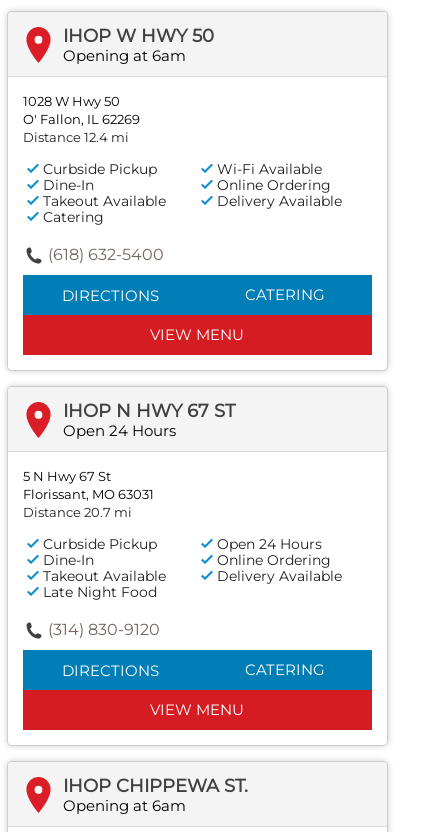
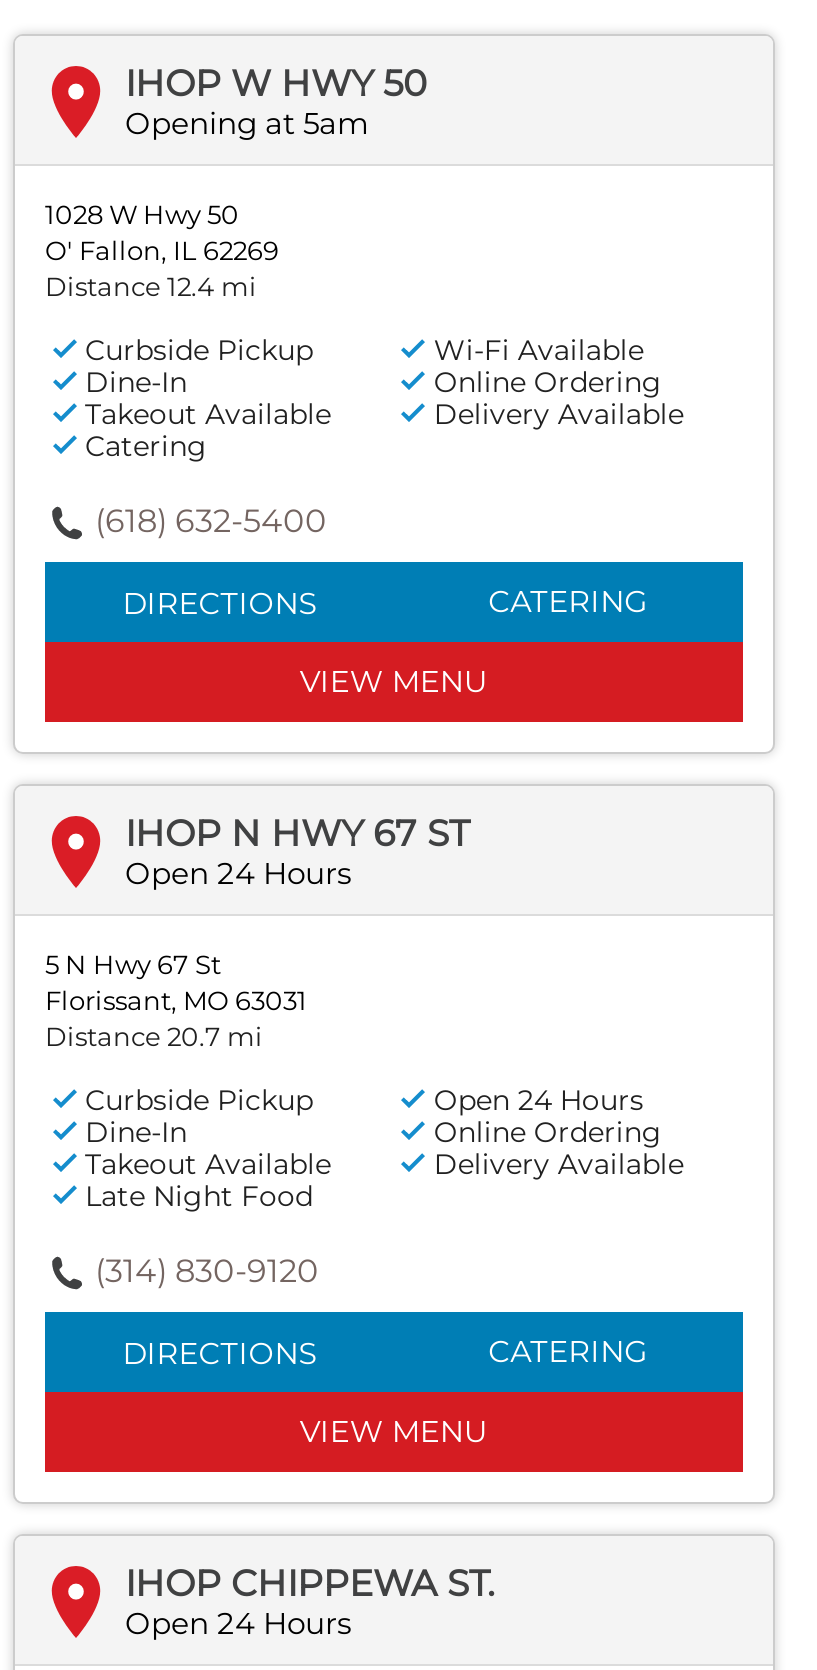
[63,46,186,65] Opening at 6am -> [125,104,369,142] Opening at 5am
[63,796,186,815] Opening at 6am -> [125,1604,351,1642] Open 24 Hours

